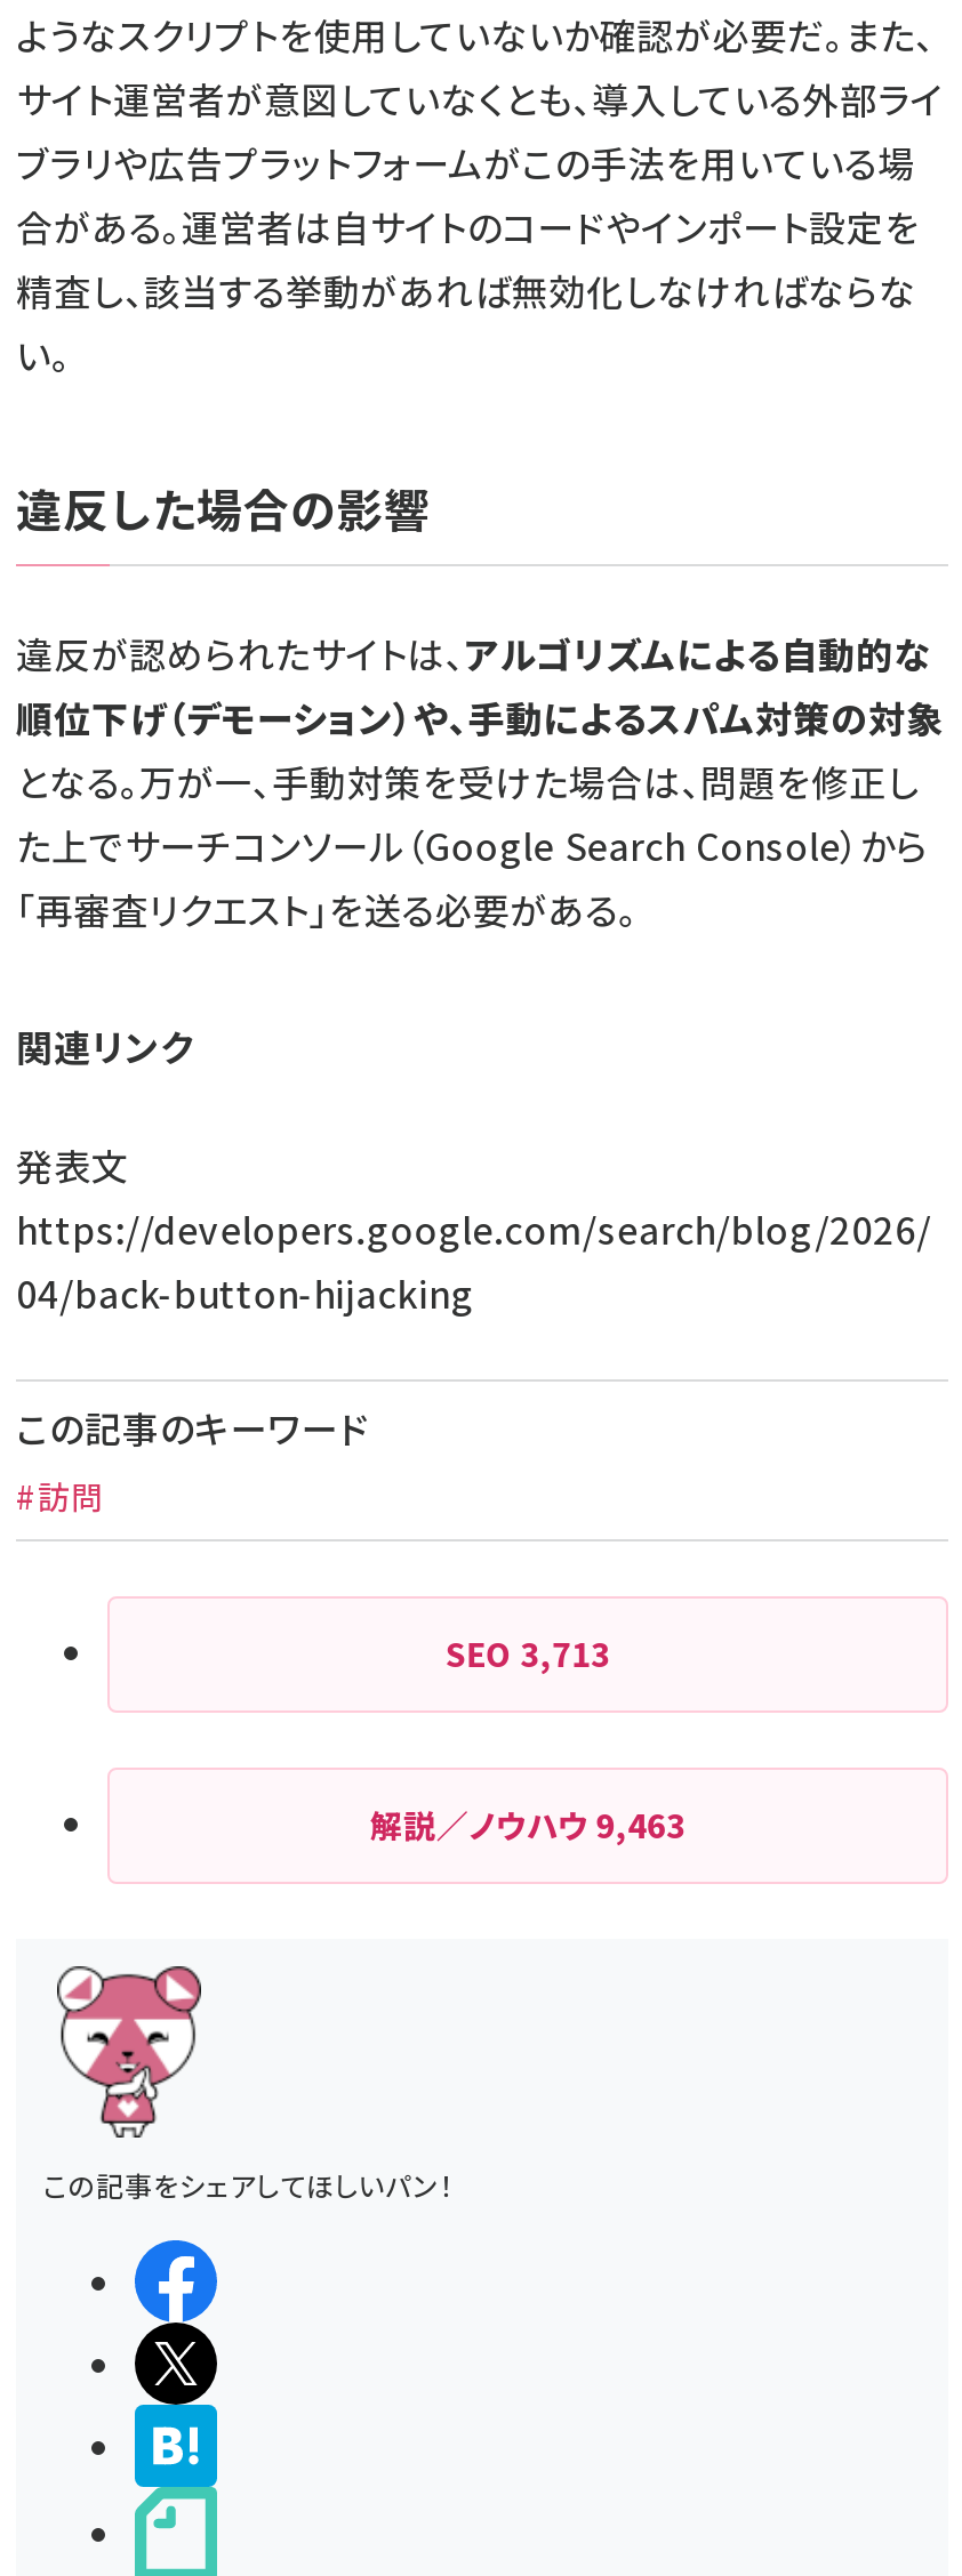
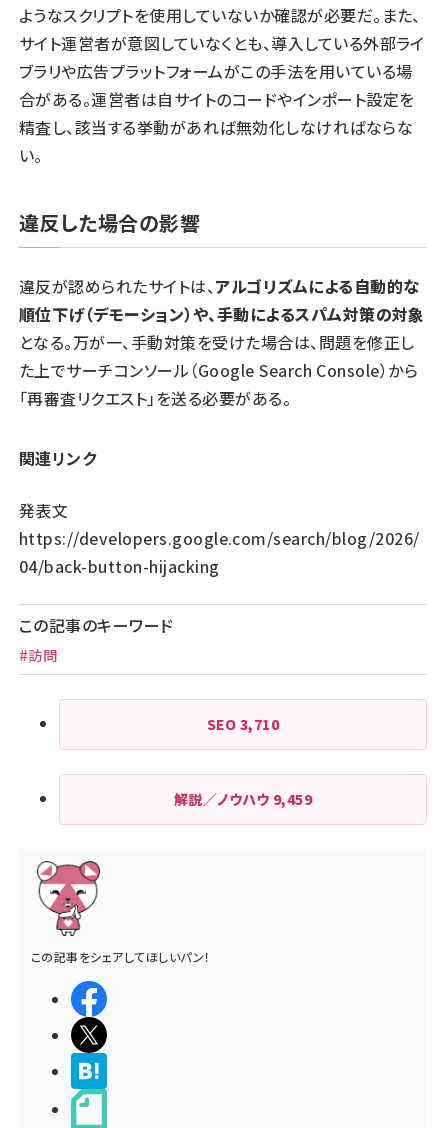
[445,1631,611,1676] SEO 3,713 -> [207,714,279,734] SEO 3,710
[370,1802,686,1848] 解説／ノウハウ9,463 -> [174,789,312,809] 解説／ノウハウ9,459

